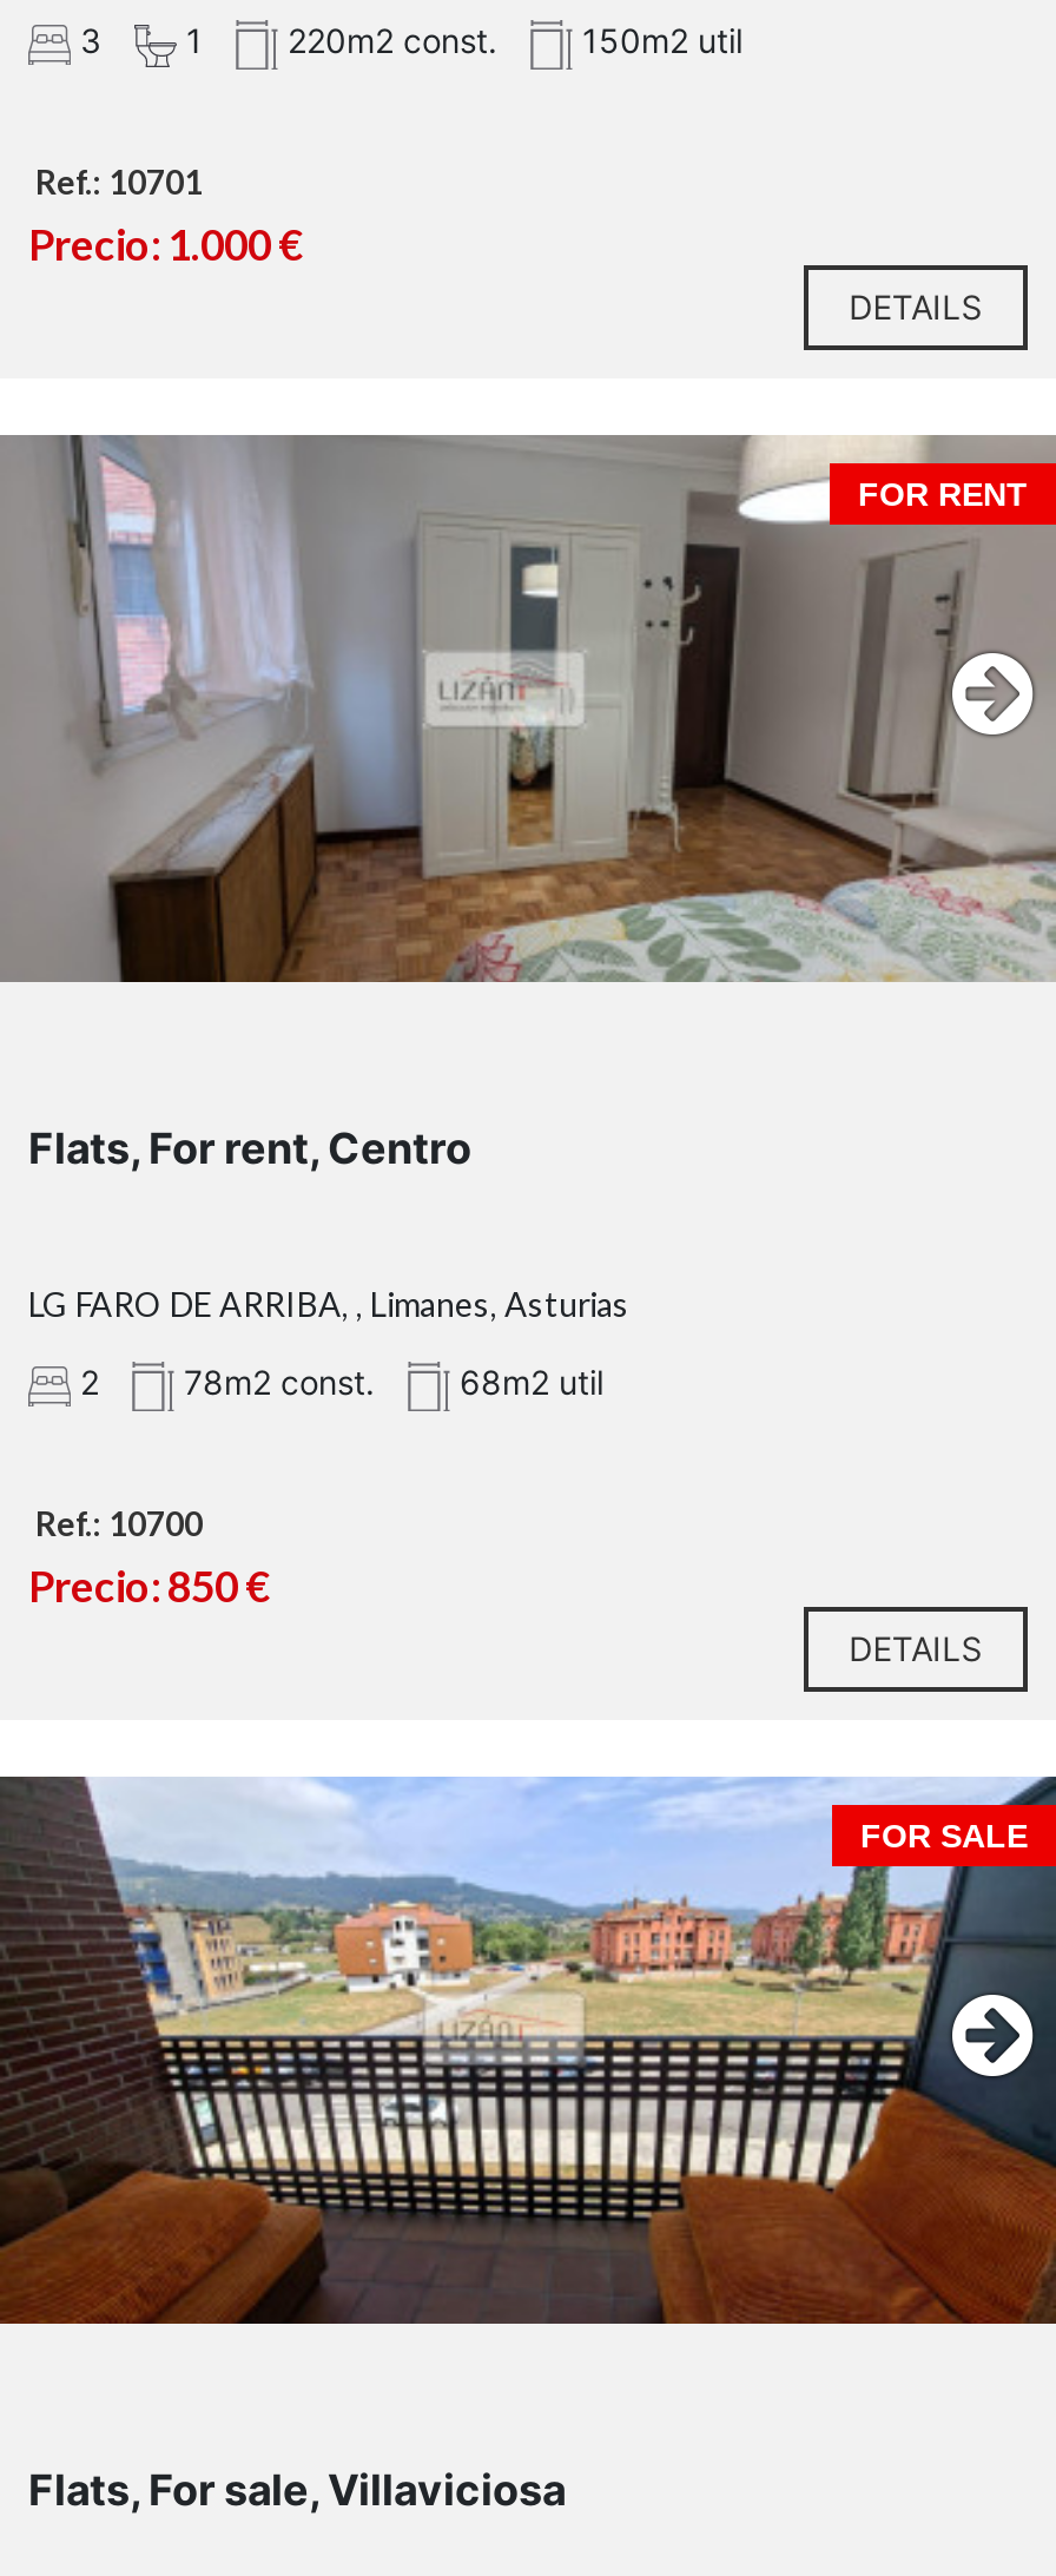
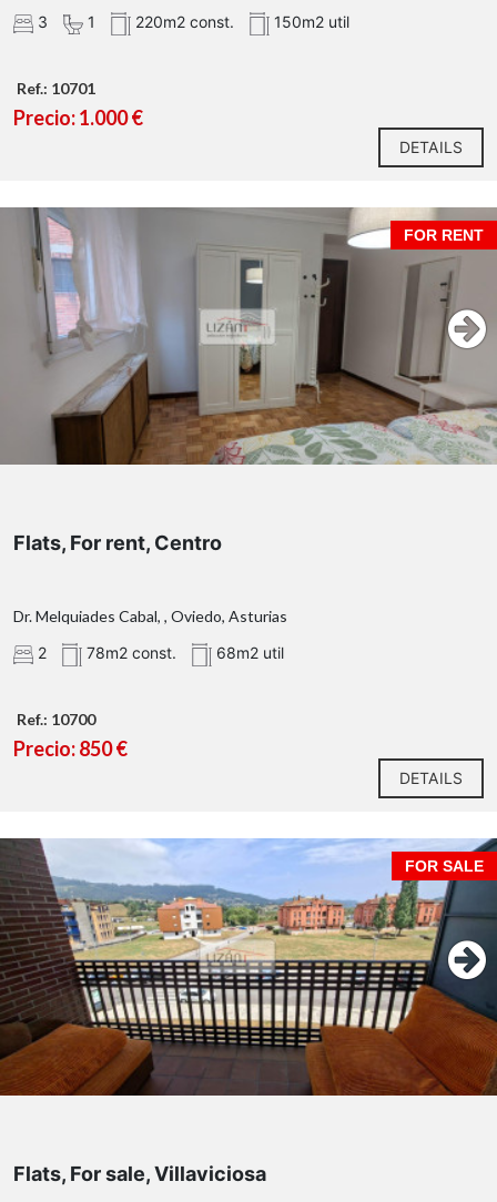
[28,1285,629,1325] LG FARO DE ARRIBA, , Limanes, Asturias -> [13,607,287,626] Dr. Melquiades Cabal, , Oviedo, Asturias

